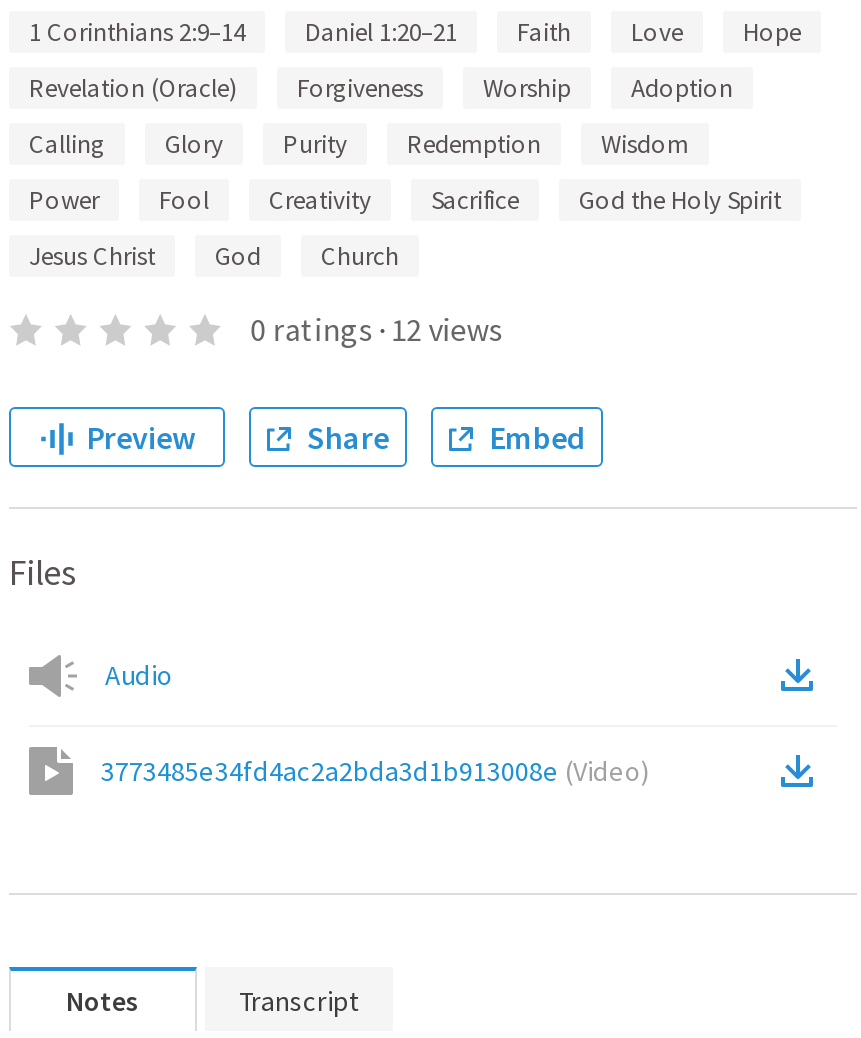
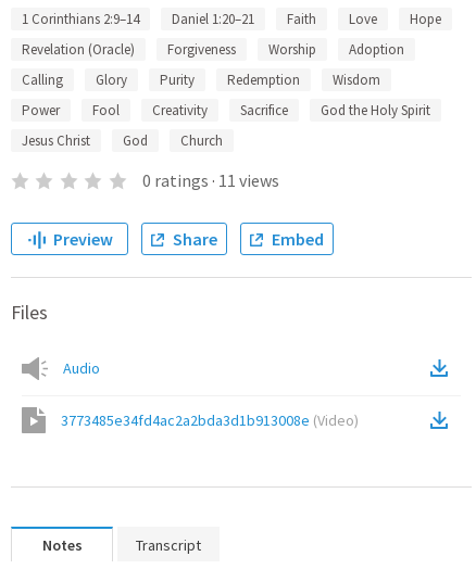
[250,309,502,349] 0 ratings · 12 views -> [142,169,279,191] 0 ratings · 11 views

